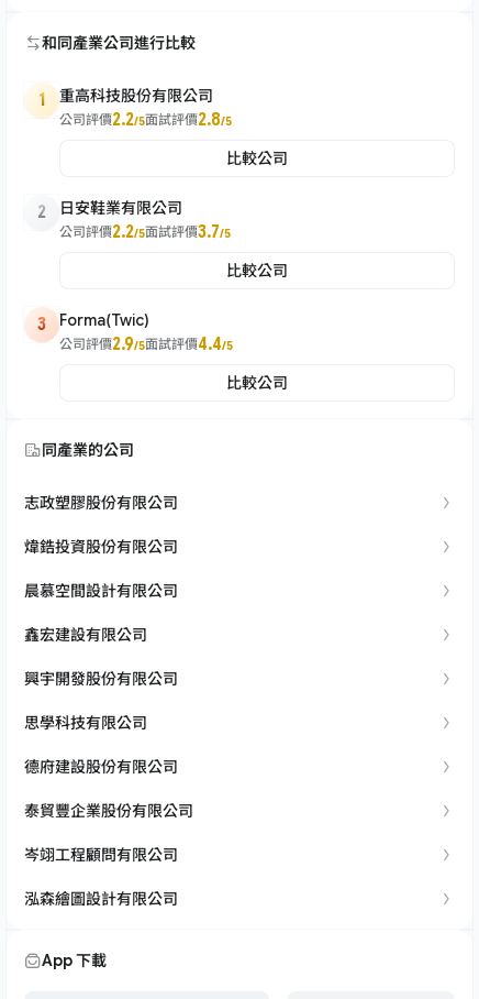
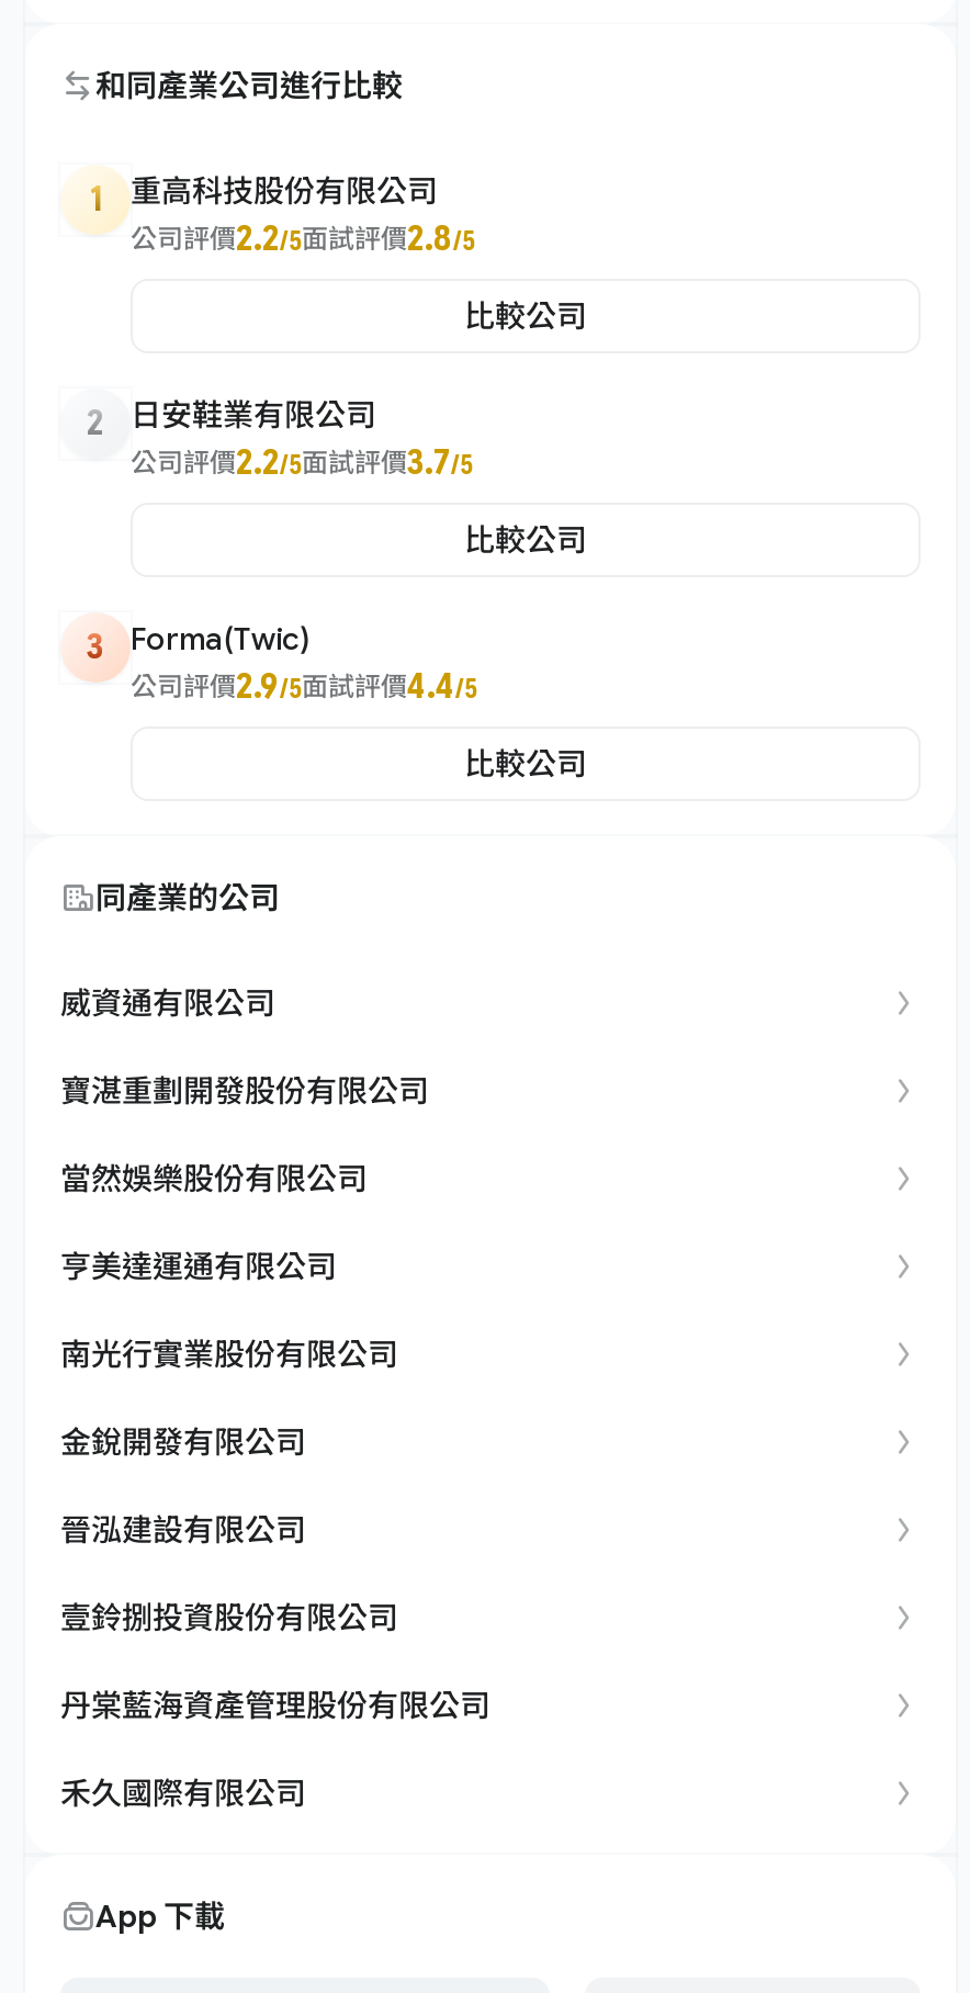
[24,493,178,512] 志政塑膠股份有限公司 -> [60,983,275,1021] 威資通有限公司
[24,537,178,556] 煒鋯投資股份有限公司 -> [60,1071,429,1108] 寶湛重劃開發股份有限公司
[24,581,178,600] 晨慕空間設計有限公司 -> [60,1159,368,1196] 當然娛樂股份有限公司
[24,625,147,644] 鑫宏建設有限公司 -> [60,1247,337,1284] 亨美達運通有限公司
[24,669,178,688] 興宇開發股份有限公司 -> [60,1335,398,1372] 南光行實業股份有限公司
[24,713,147,732] 思學科技有限公司 -> [60,1422,306,1460] 金銳開發有限公司
[24,757,178,776] 德府建設股份有限公司 -> [60,1510,306,1547] 晉泓建設有限公司
[24,801,193,820] 泰貿豐企業股份有限公司 -> [60,1598,398,1635] 壹鈴捌投資股份有限公司
[24,845,178,864] 岑翊工程顧問有限公司 -> [60,1686,490,1723] 丹棠藍海資產管理股份有限公司
[24,889,178,908] 泓森繪圖設計有限公司 -> [60,1774,306,1811] 禾久國際有限公司

